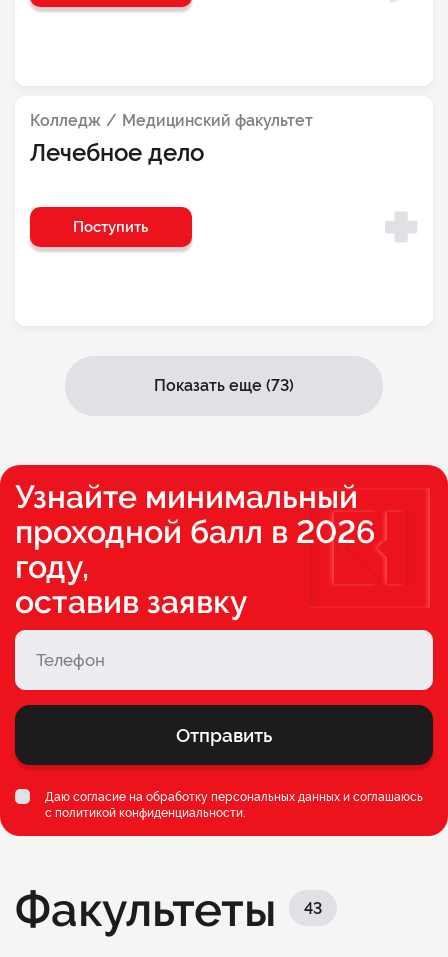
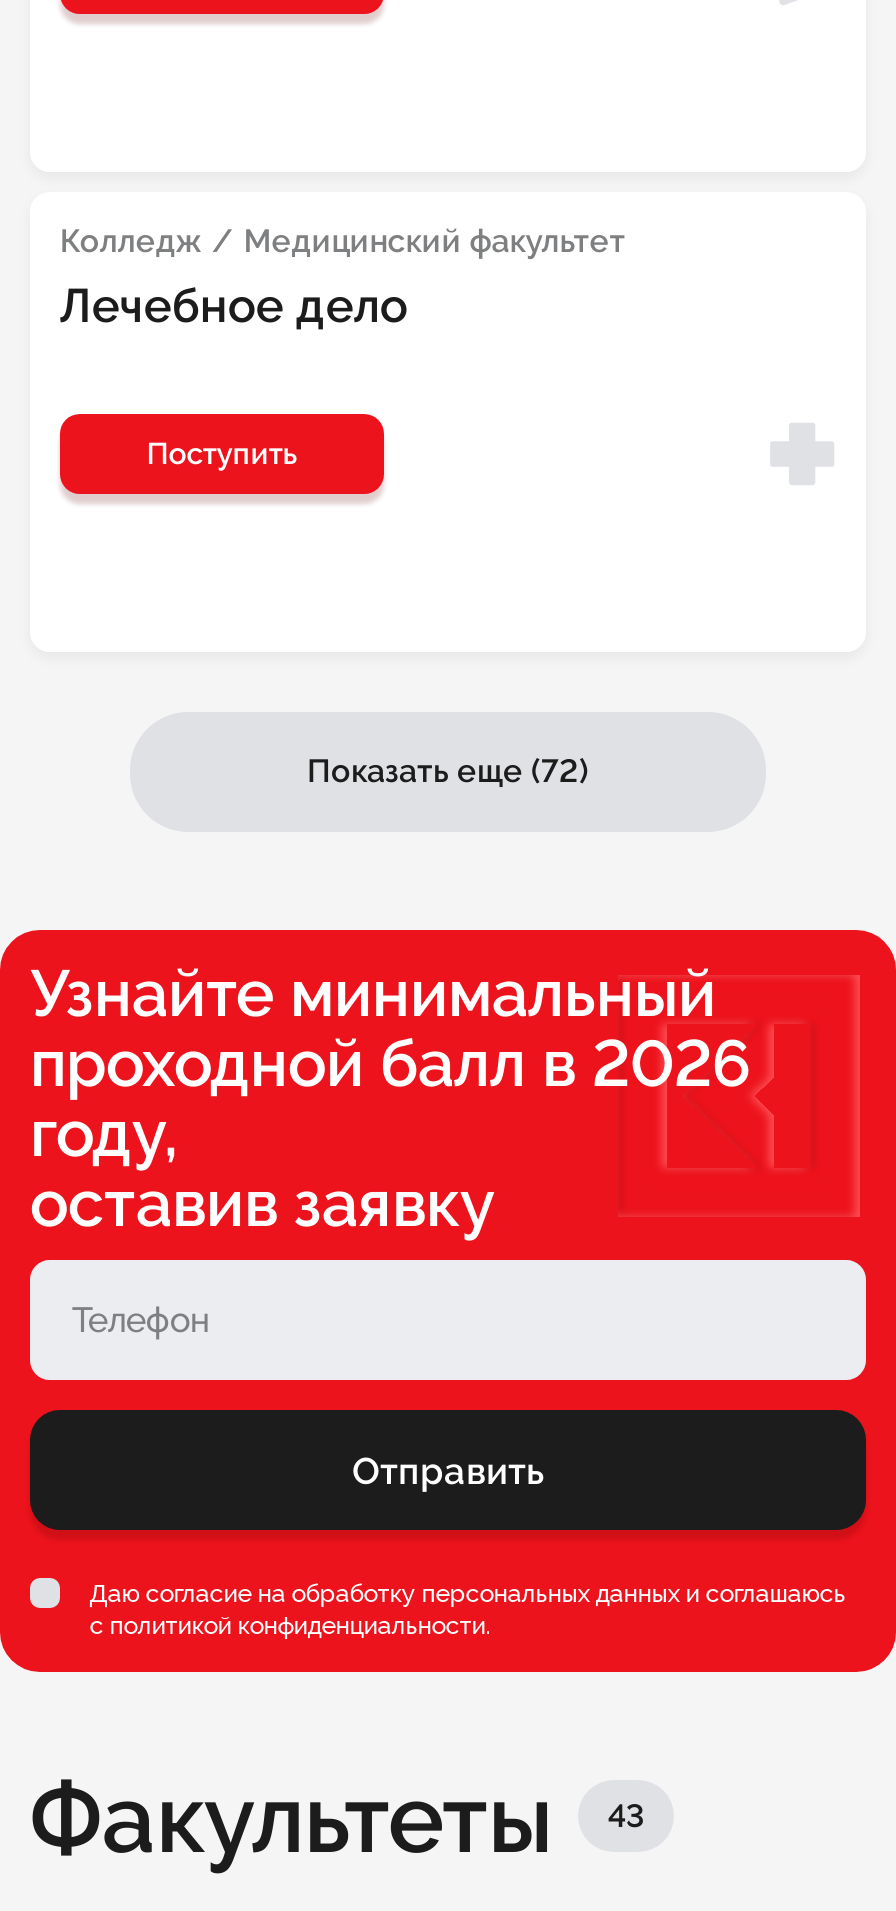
[154,376,294,395] Показать еще (73) -> [307,752,589,790] Показать еще (72)

